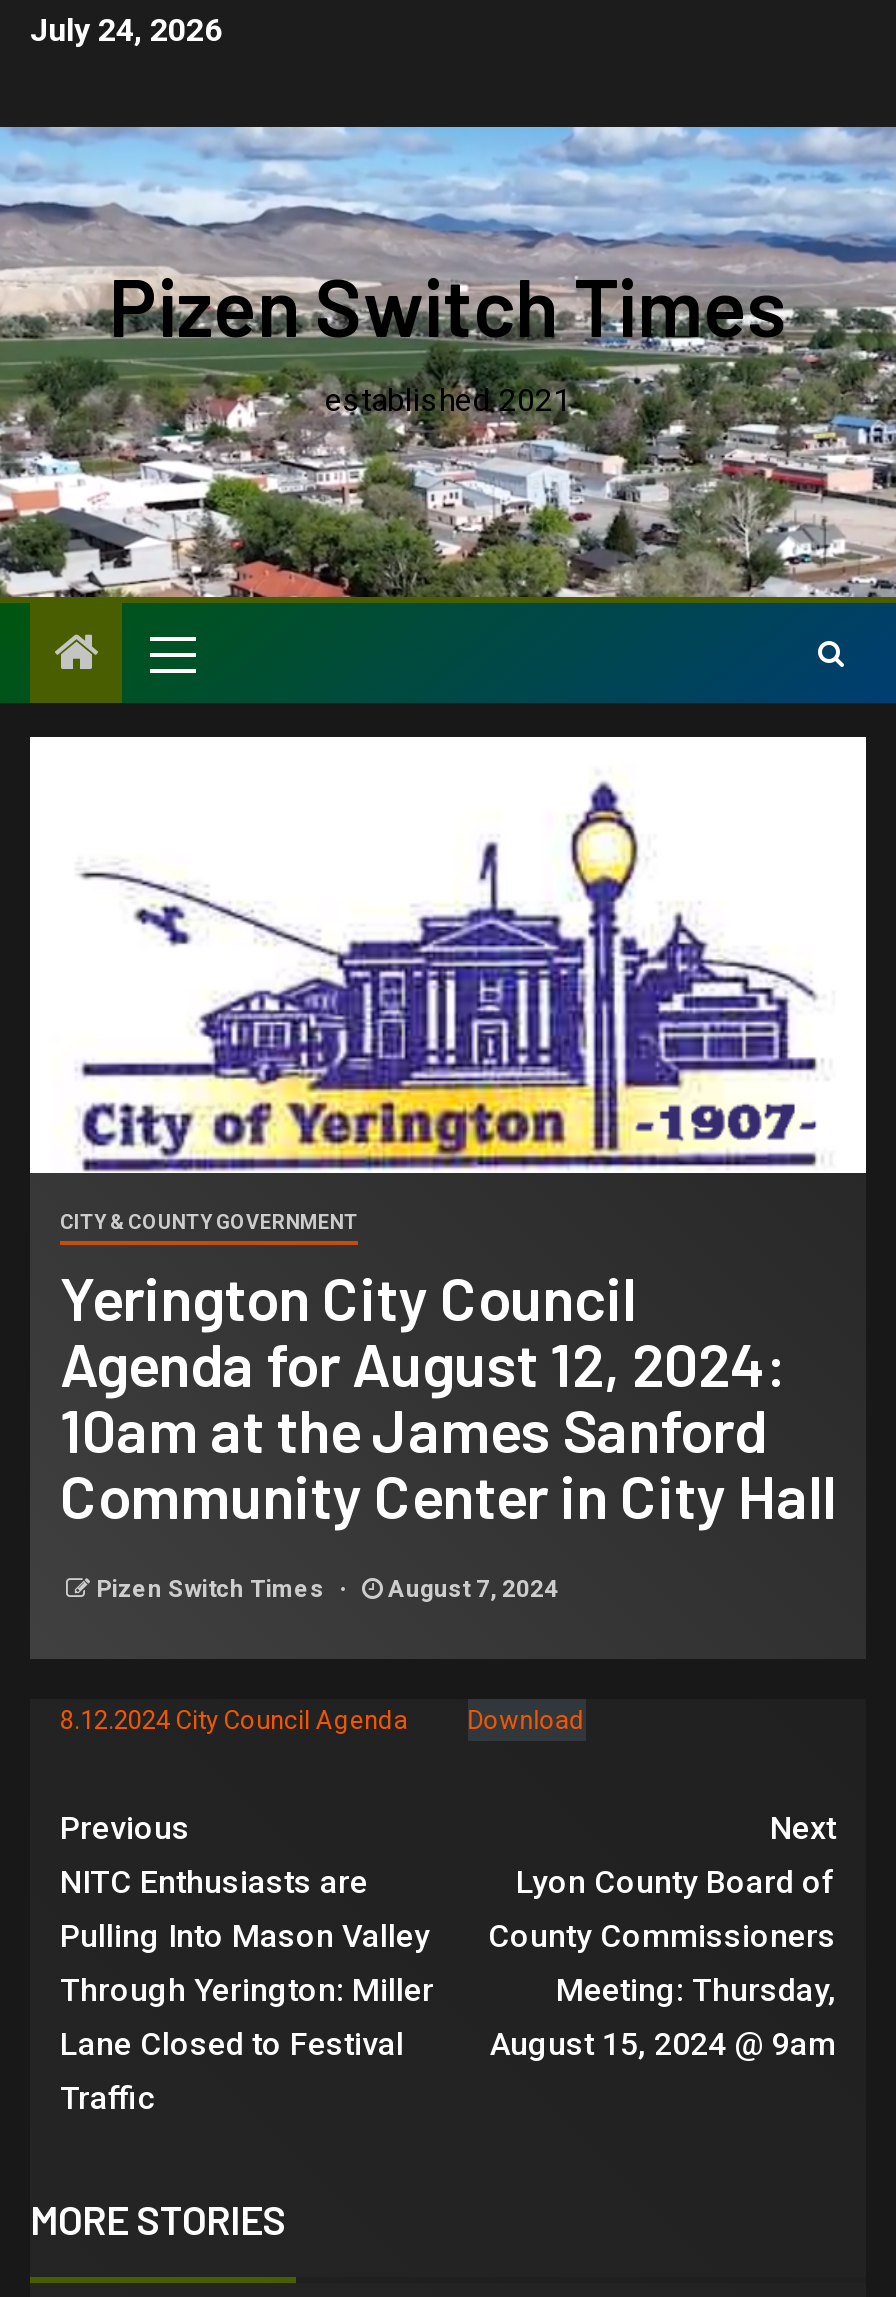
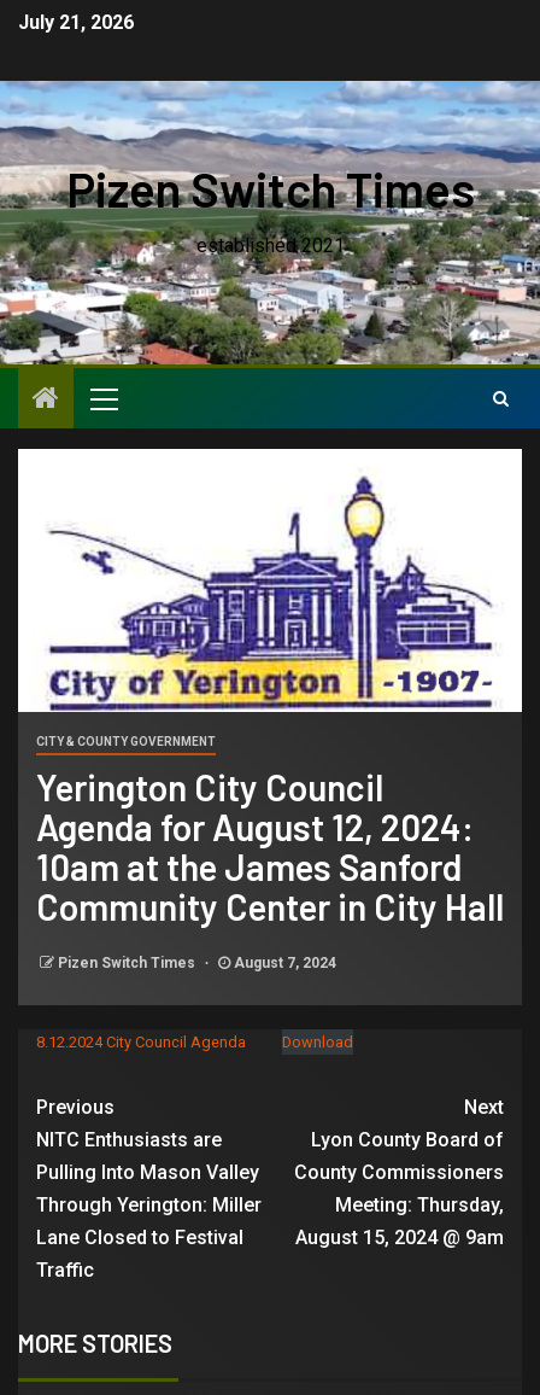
[30,12,222,50] July 24, 2026 -> [18,11,134,34] July 21, 2026

